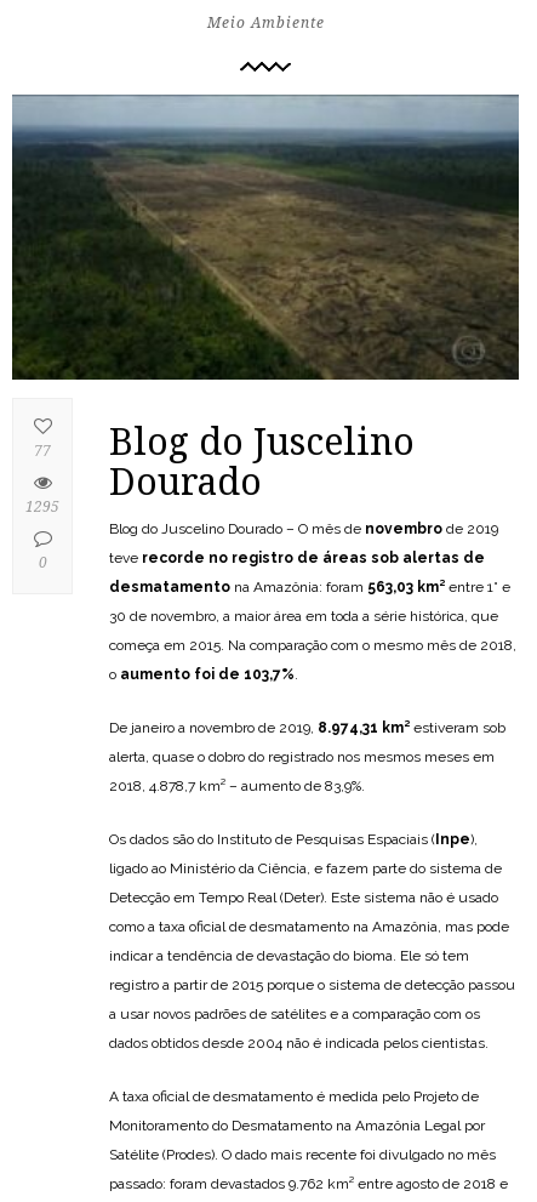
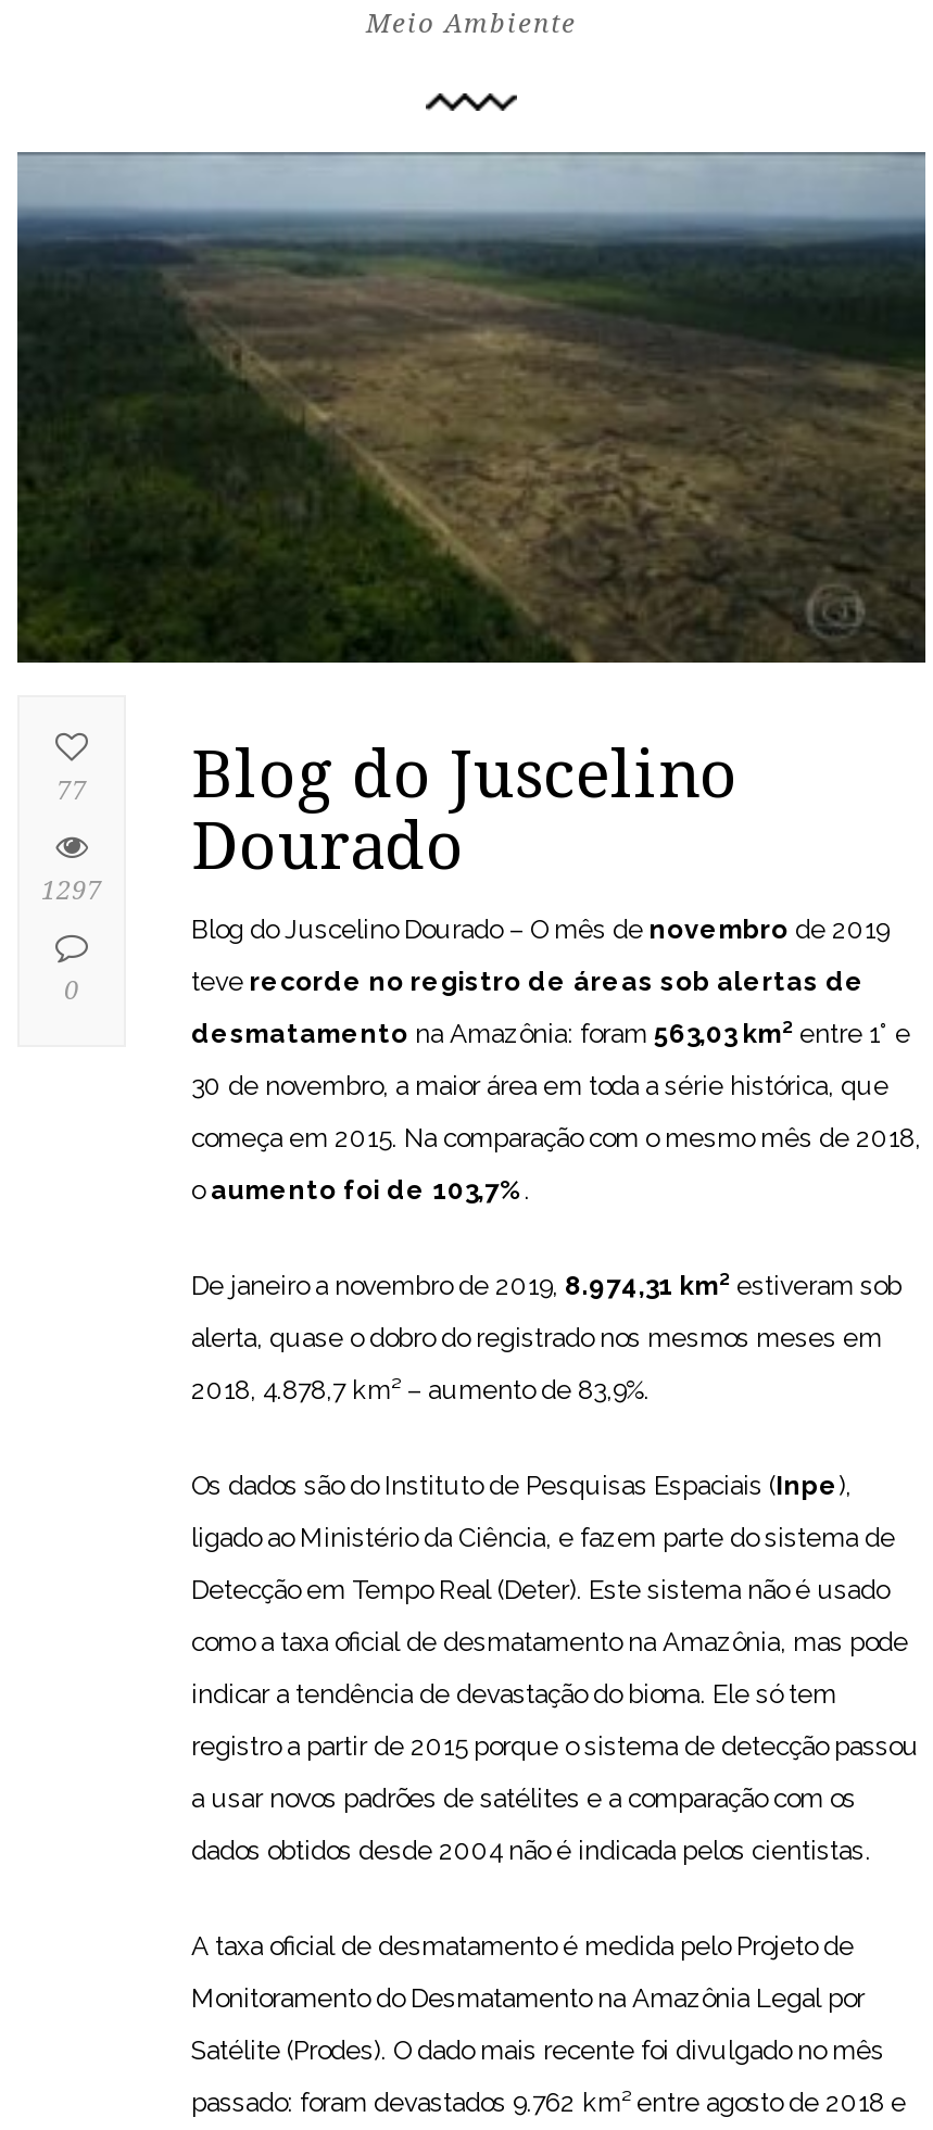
[25,499,59,516] 1295 -> [41,876,102,907] 1297

